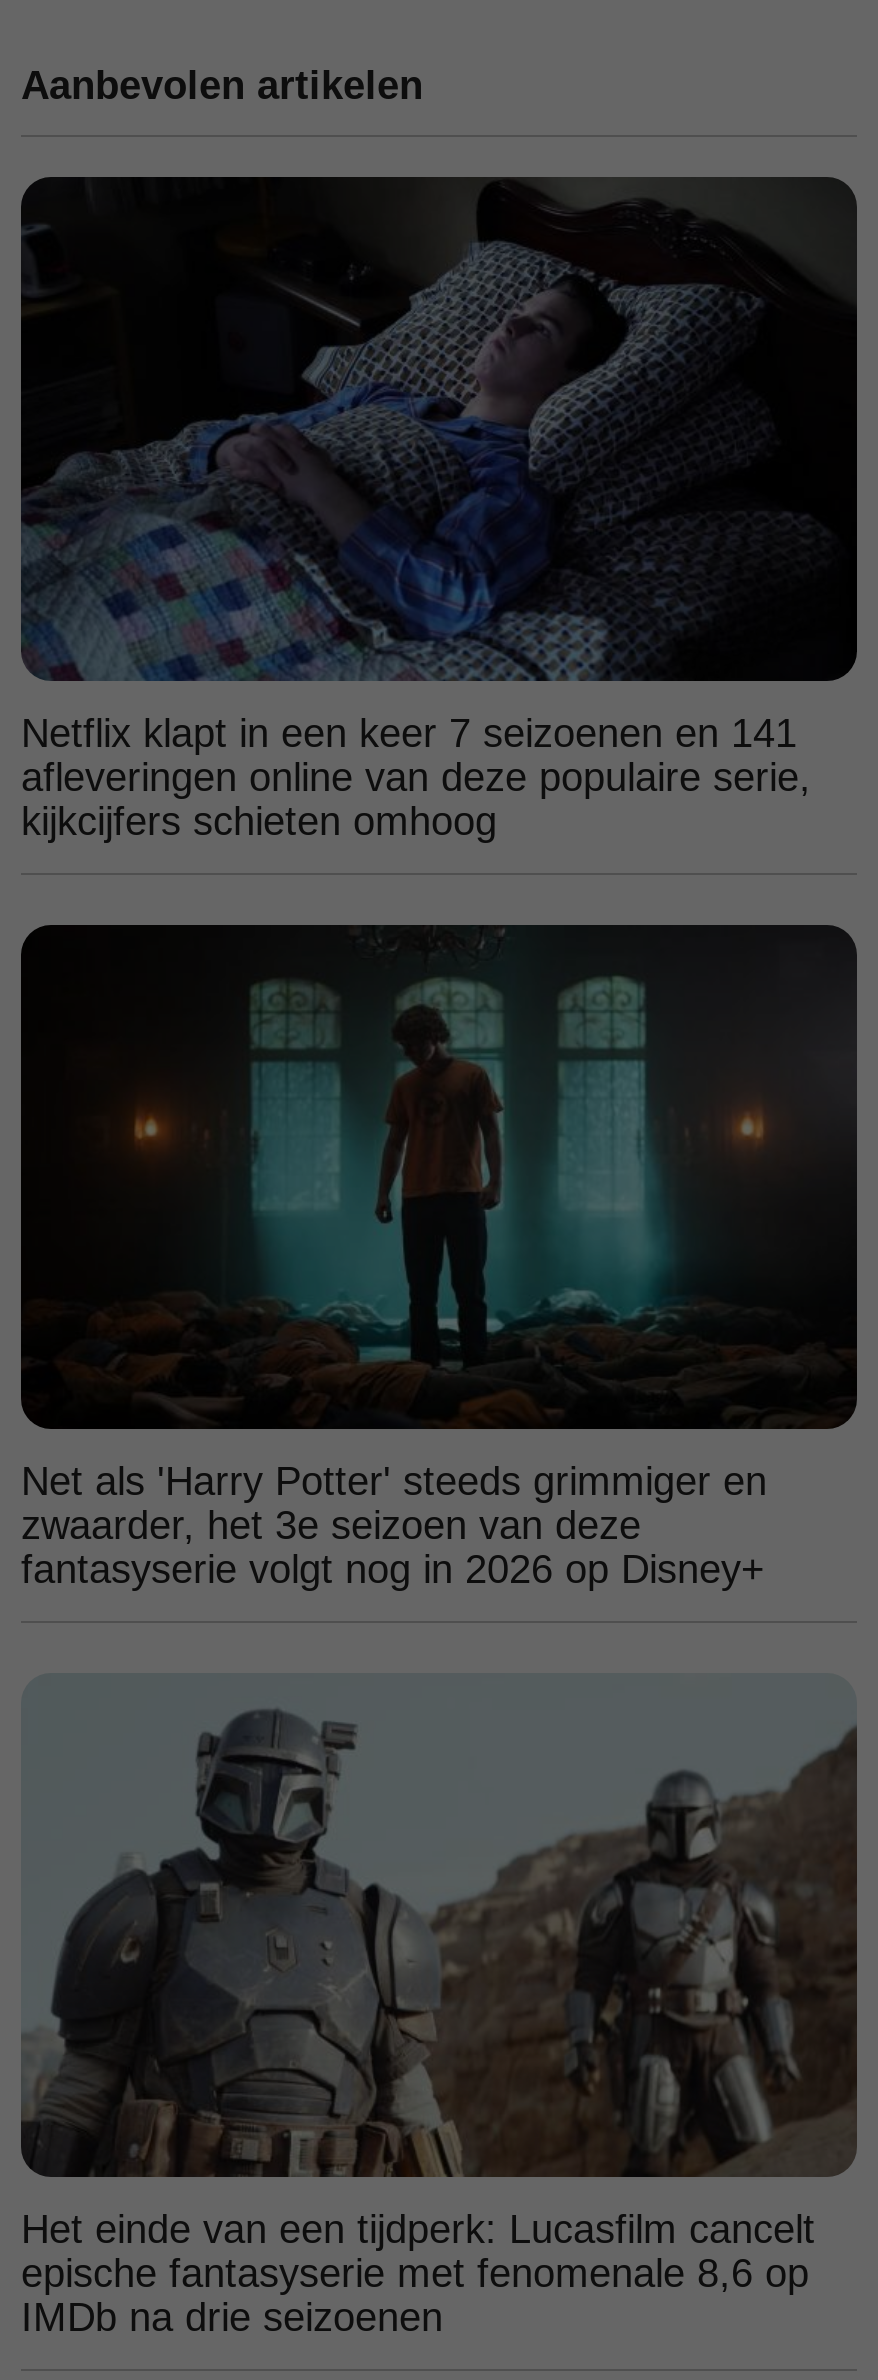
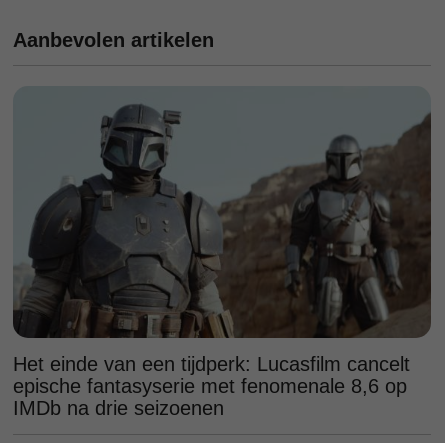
[19,175,859,842] [image] | Netflix klapt in een keer 7 seizoenen en 141 | afleveringen online van deze populaire serie, | kijkcijfers schieten omhoog -> none
[19,923,859,1590] [image] | Net als 'Harry Potter' steeds grimmiger en | zwaarder, het 3e seizoen van deze | fantasyserie volgt nog in 2026 op Disney+ -> none

